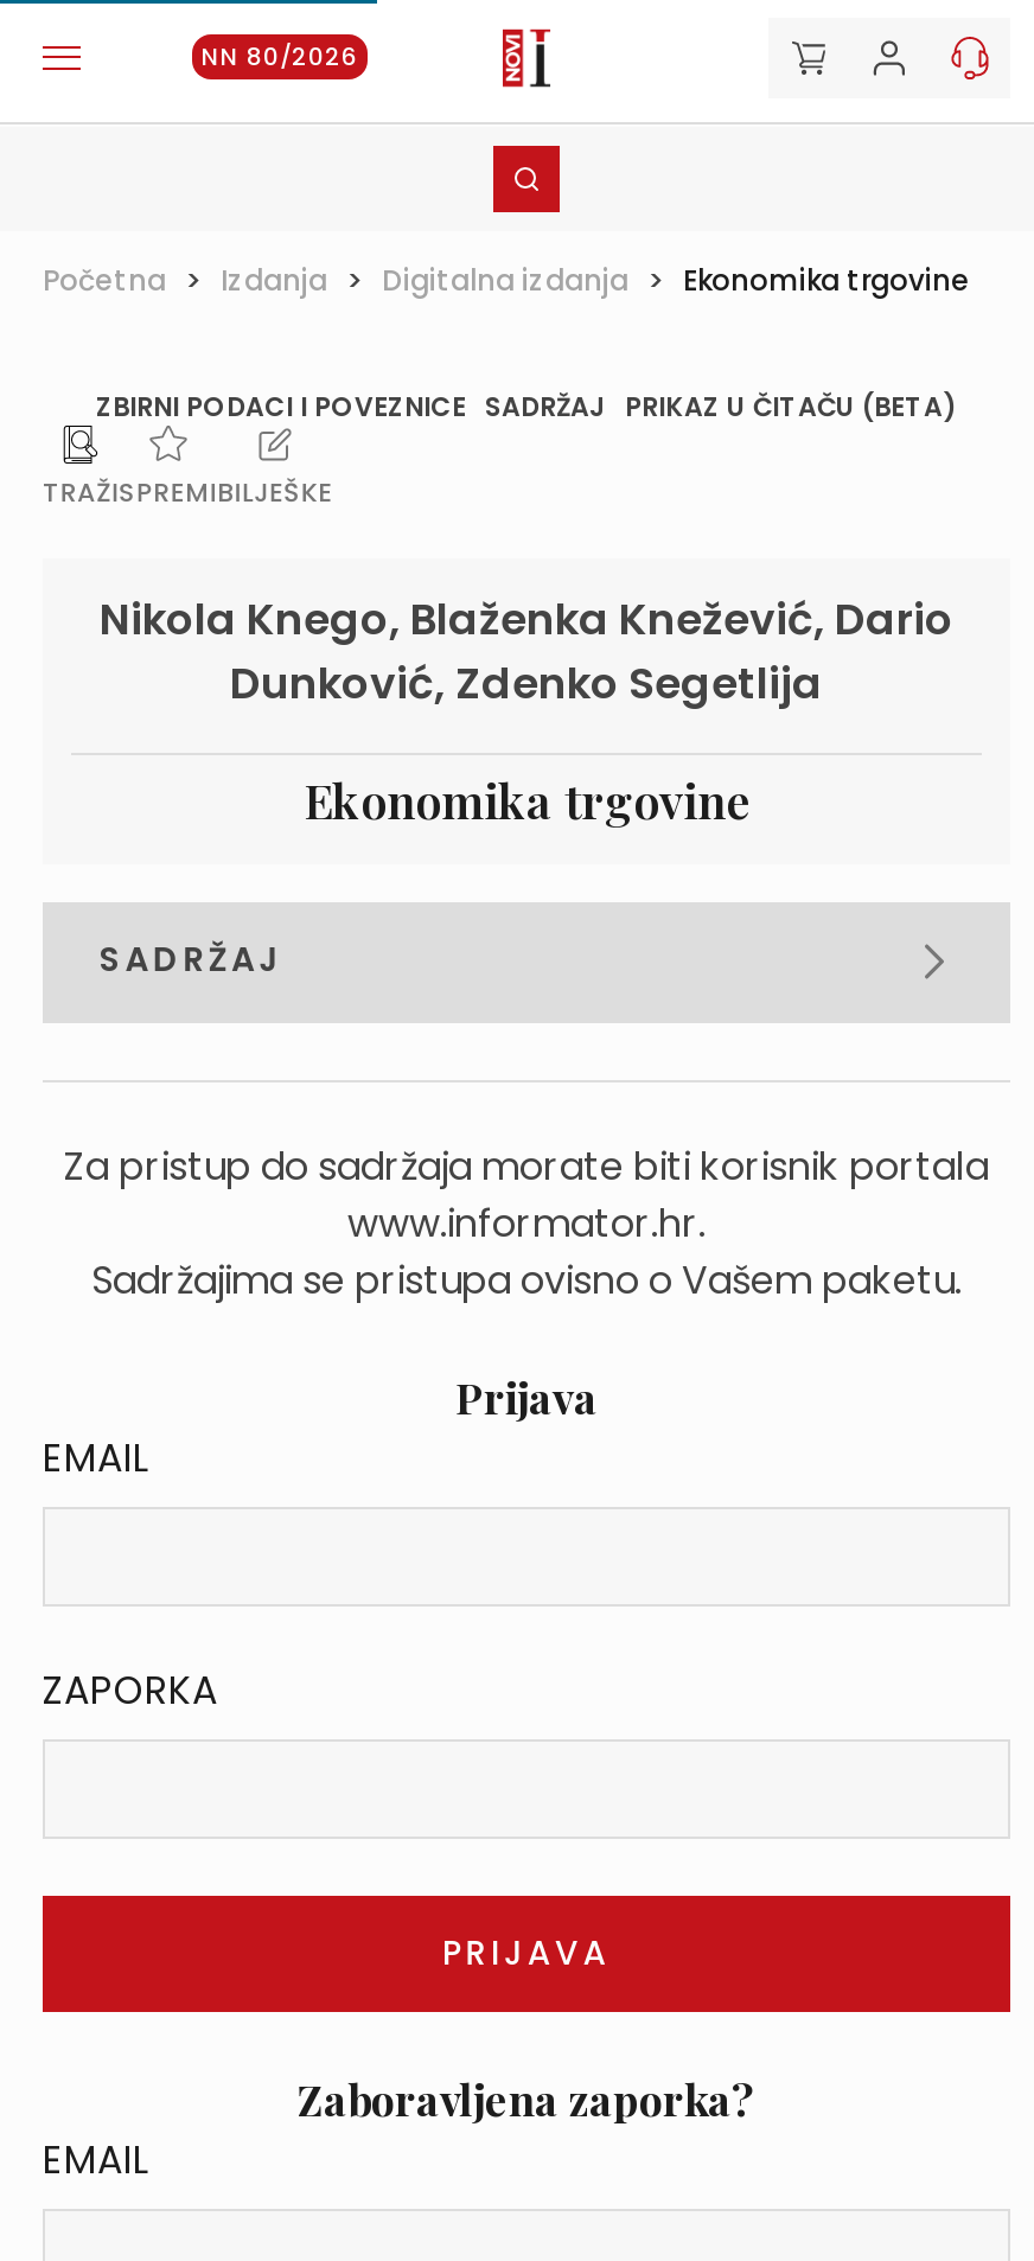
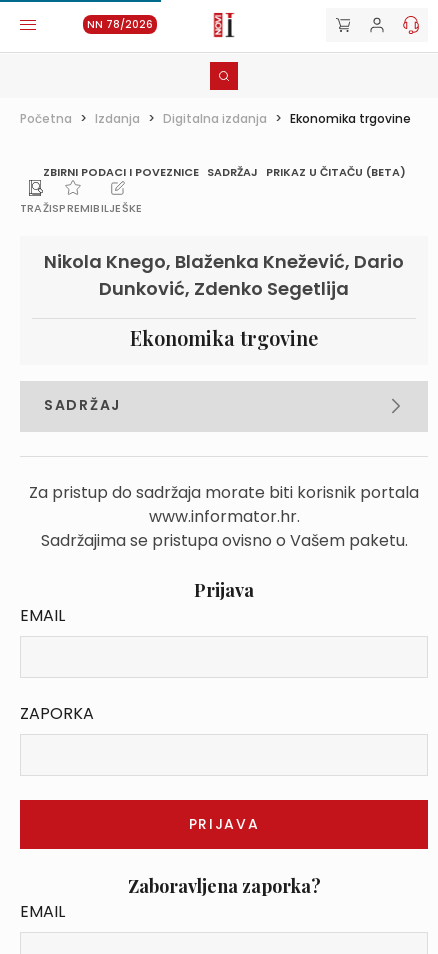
[202,39,358,75] NN 80/2026 -> [87,17,153,32] NN 78/2026

